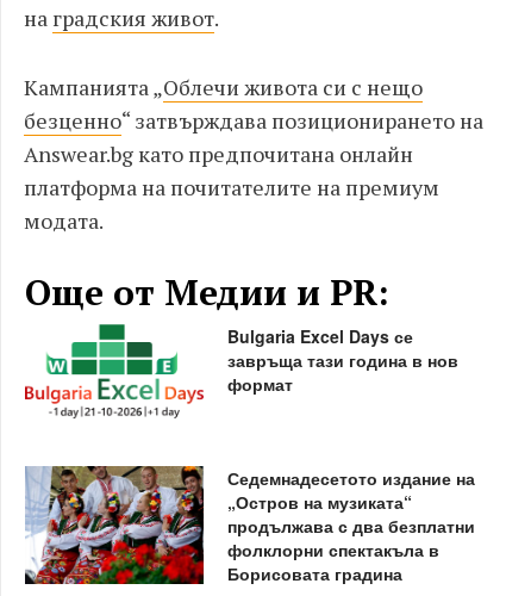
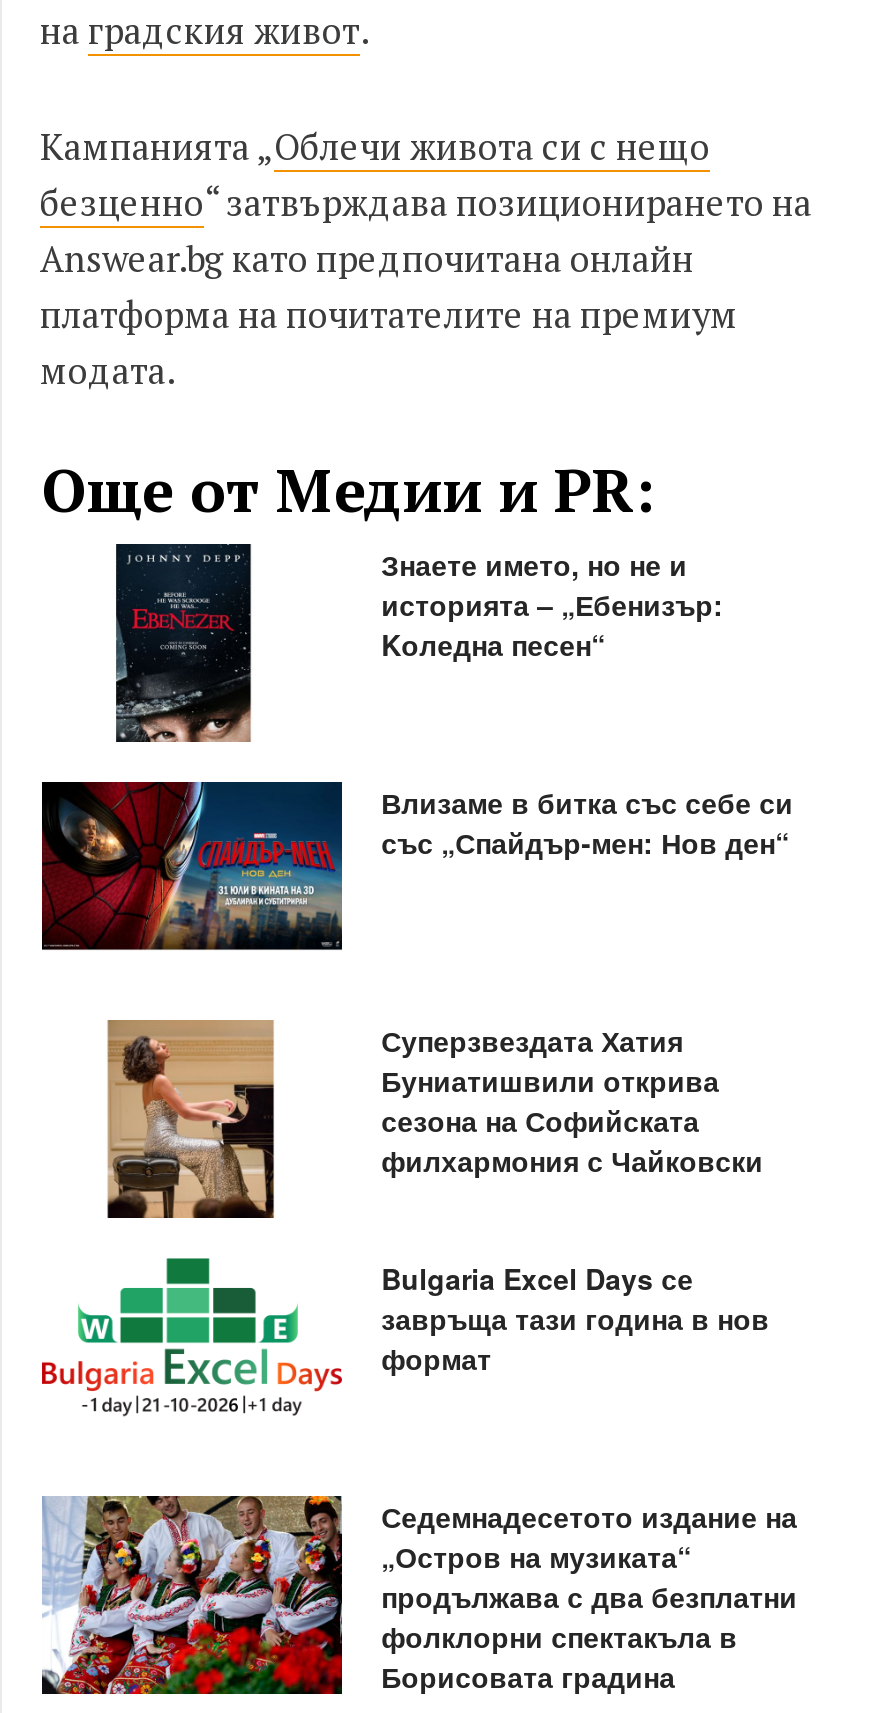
none -> [40,780,793,952] [image] | Влизаме в битка със себе си | със „Спайдър-мен: Нов ден“
none -> [106,1018,276,1220] [image]
none -> [114,542,254,744] [image]
none -> [381,544,723,664] Знаете името, но не и | историята – „Ебенизър: | Kоледна песен“
none -> [381,1020,763,1180] Суперзвездата Хатия | Буниатишвили открива | сезона на Софийската | филхармония с Чайковски

